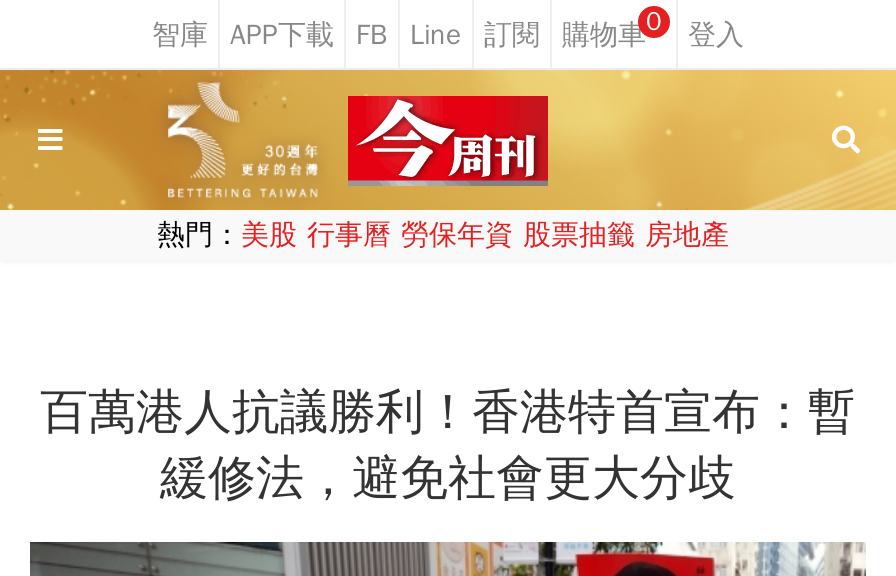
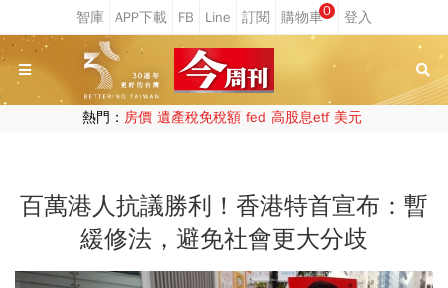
[157,218,729,252] 熱門：美股 行事曆 勞保年資 股票抽籤 房地產 -> [81,109,361,126] 熱門：房價 遺產稅免稅額 fed 高股息etf 美元

